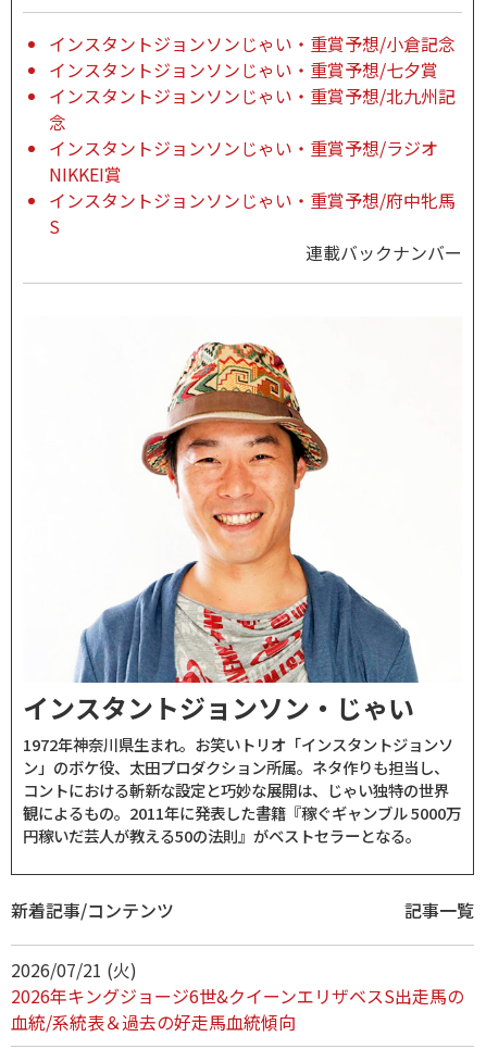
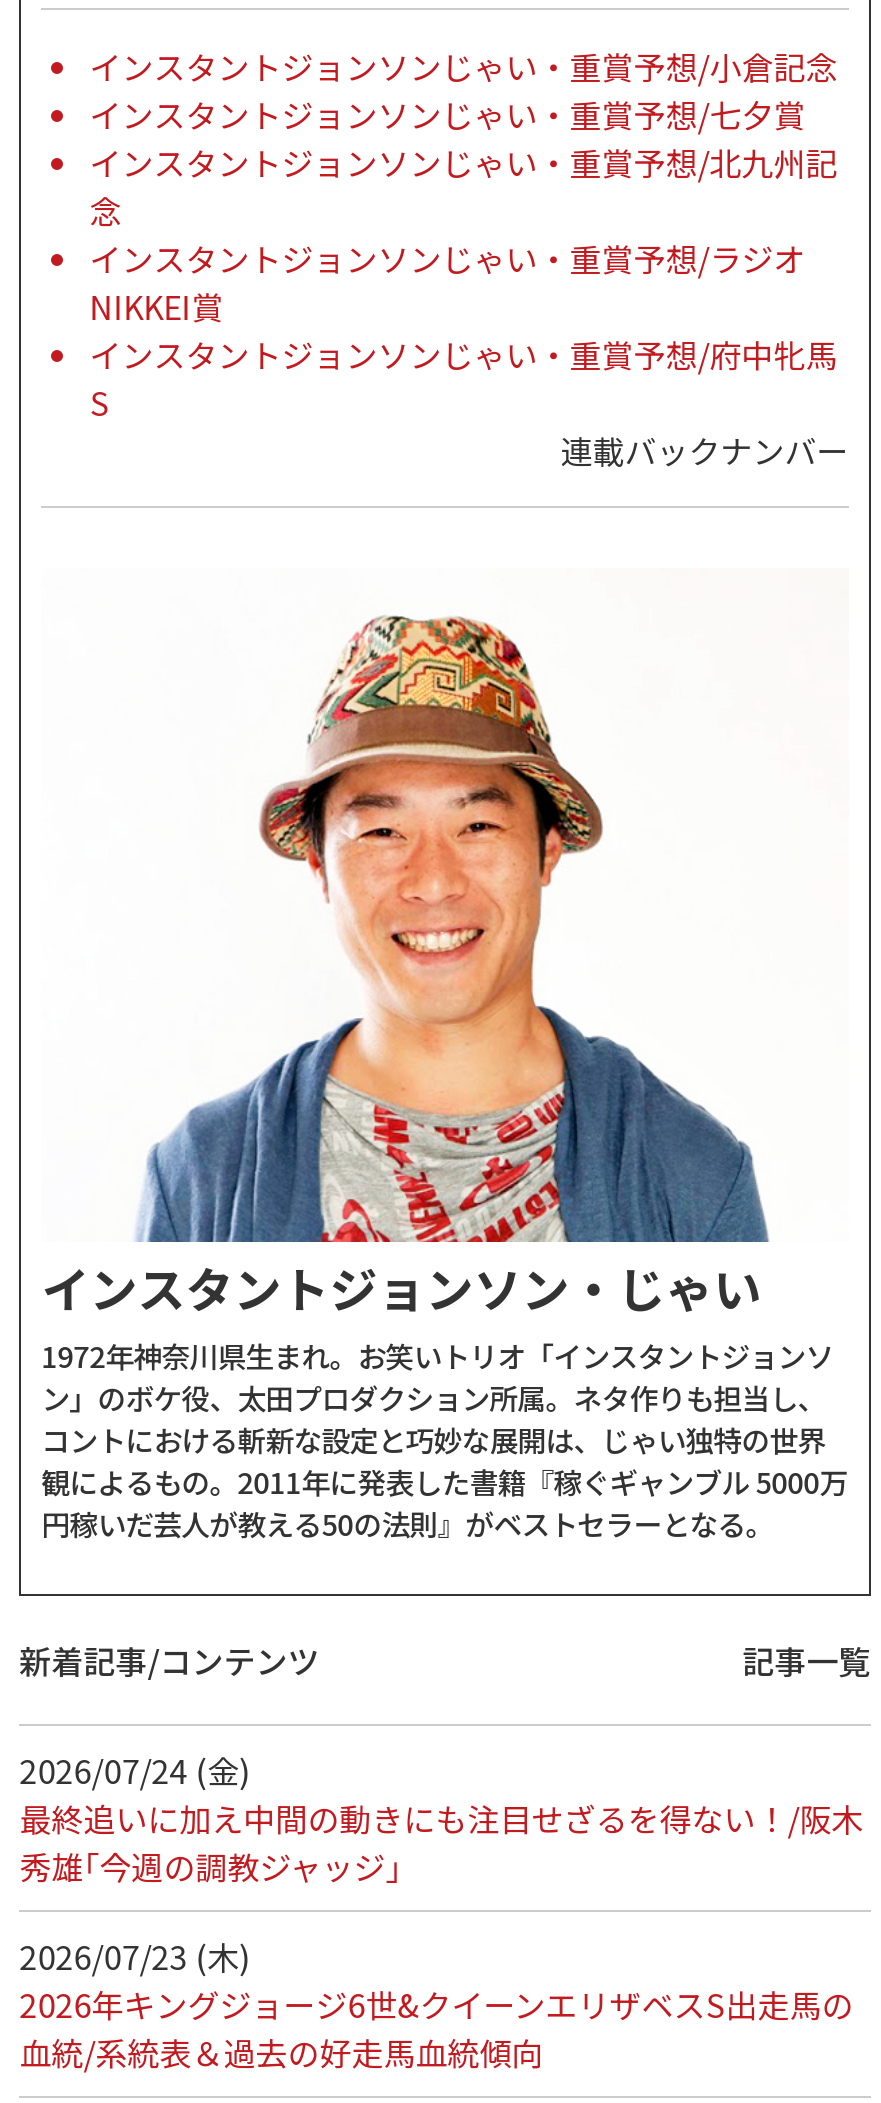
[11,956,137,982] 2026/07/21 (火) -> [19,1745,863,1979] 2026/07/24 (金) | 最終追いに加え中間の動きにも注目せざるを得ない！/阪木 | 秀雄｢今週の調教ジャッジ｣ | 2026/07/23 (木)

